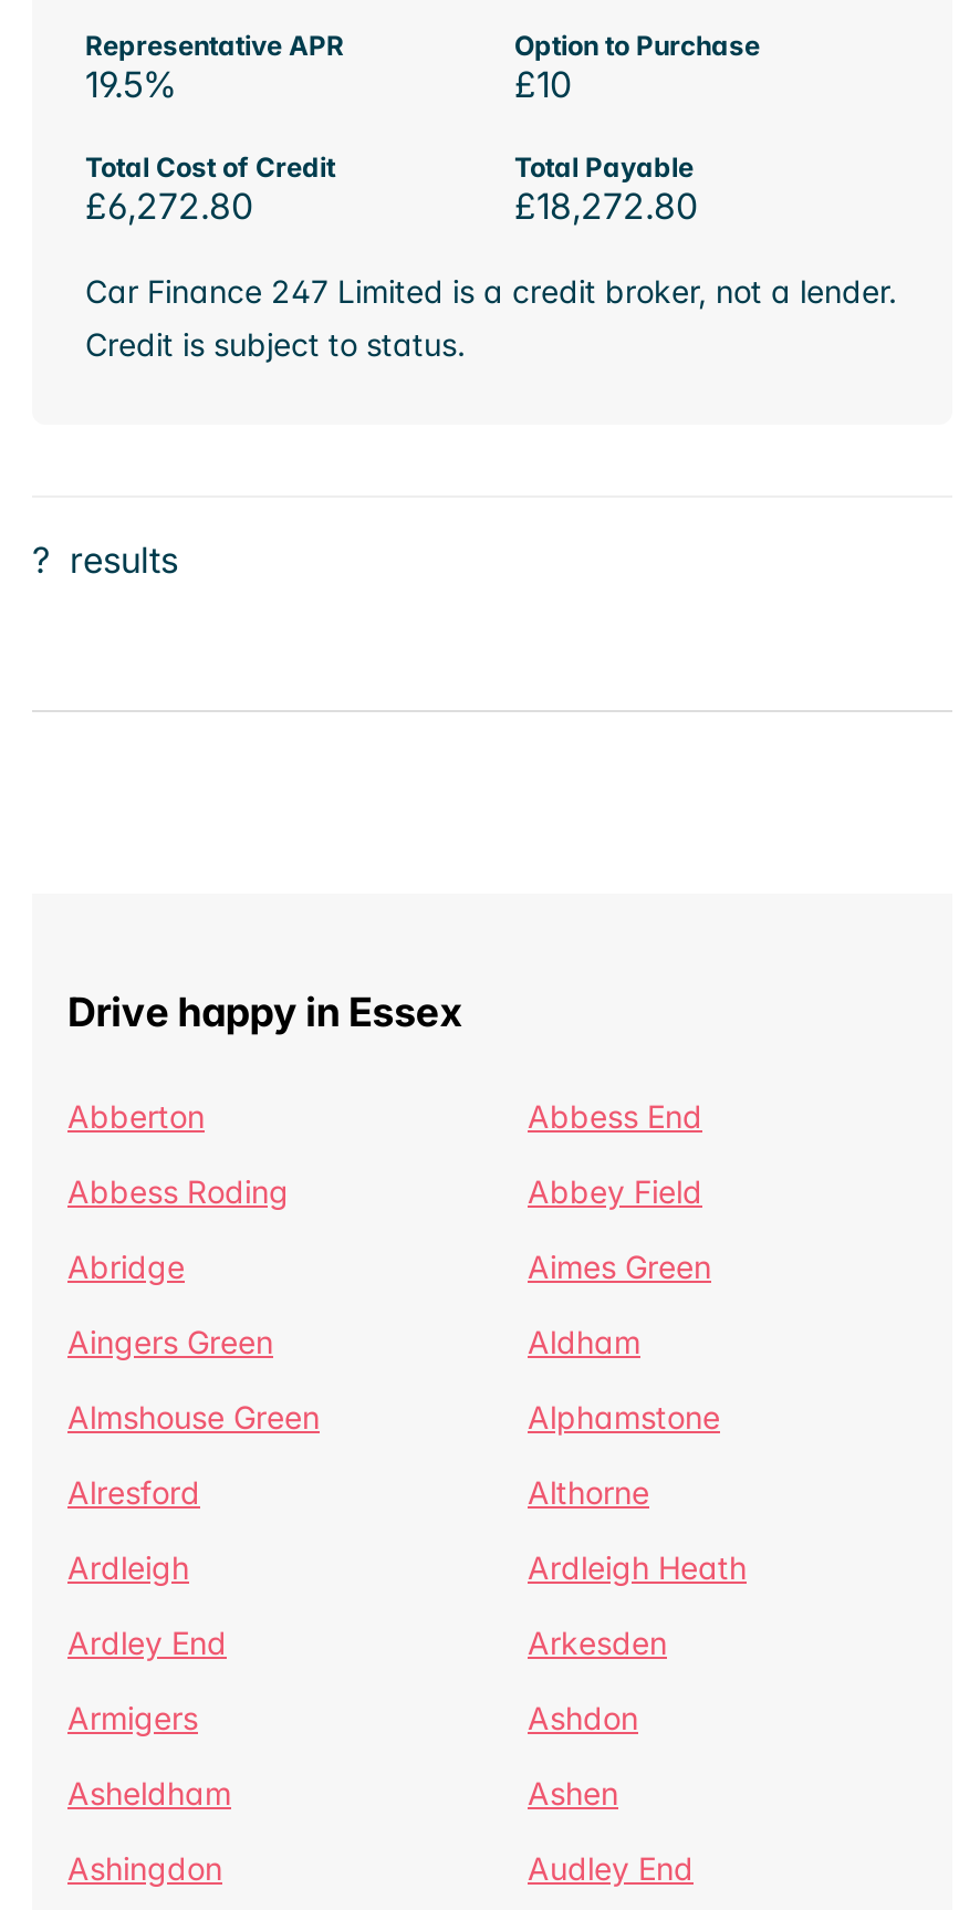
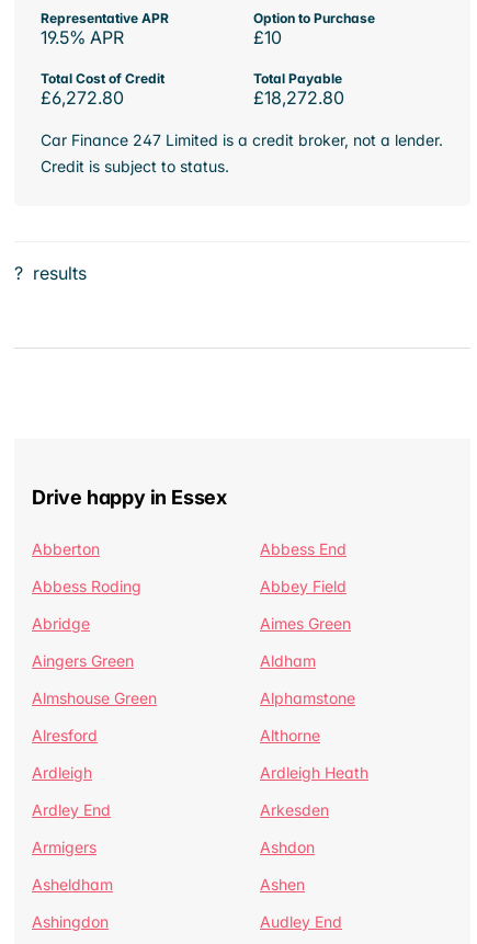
[85,62,176,106] 19.5% -> [41,26,124,48] 19.5% APR

